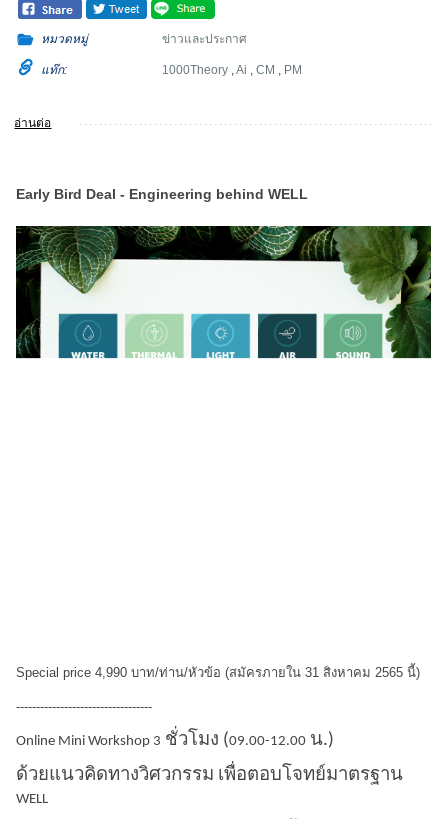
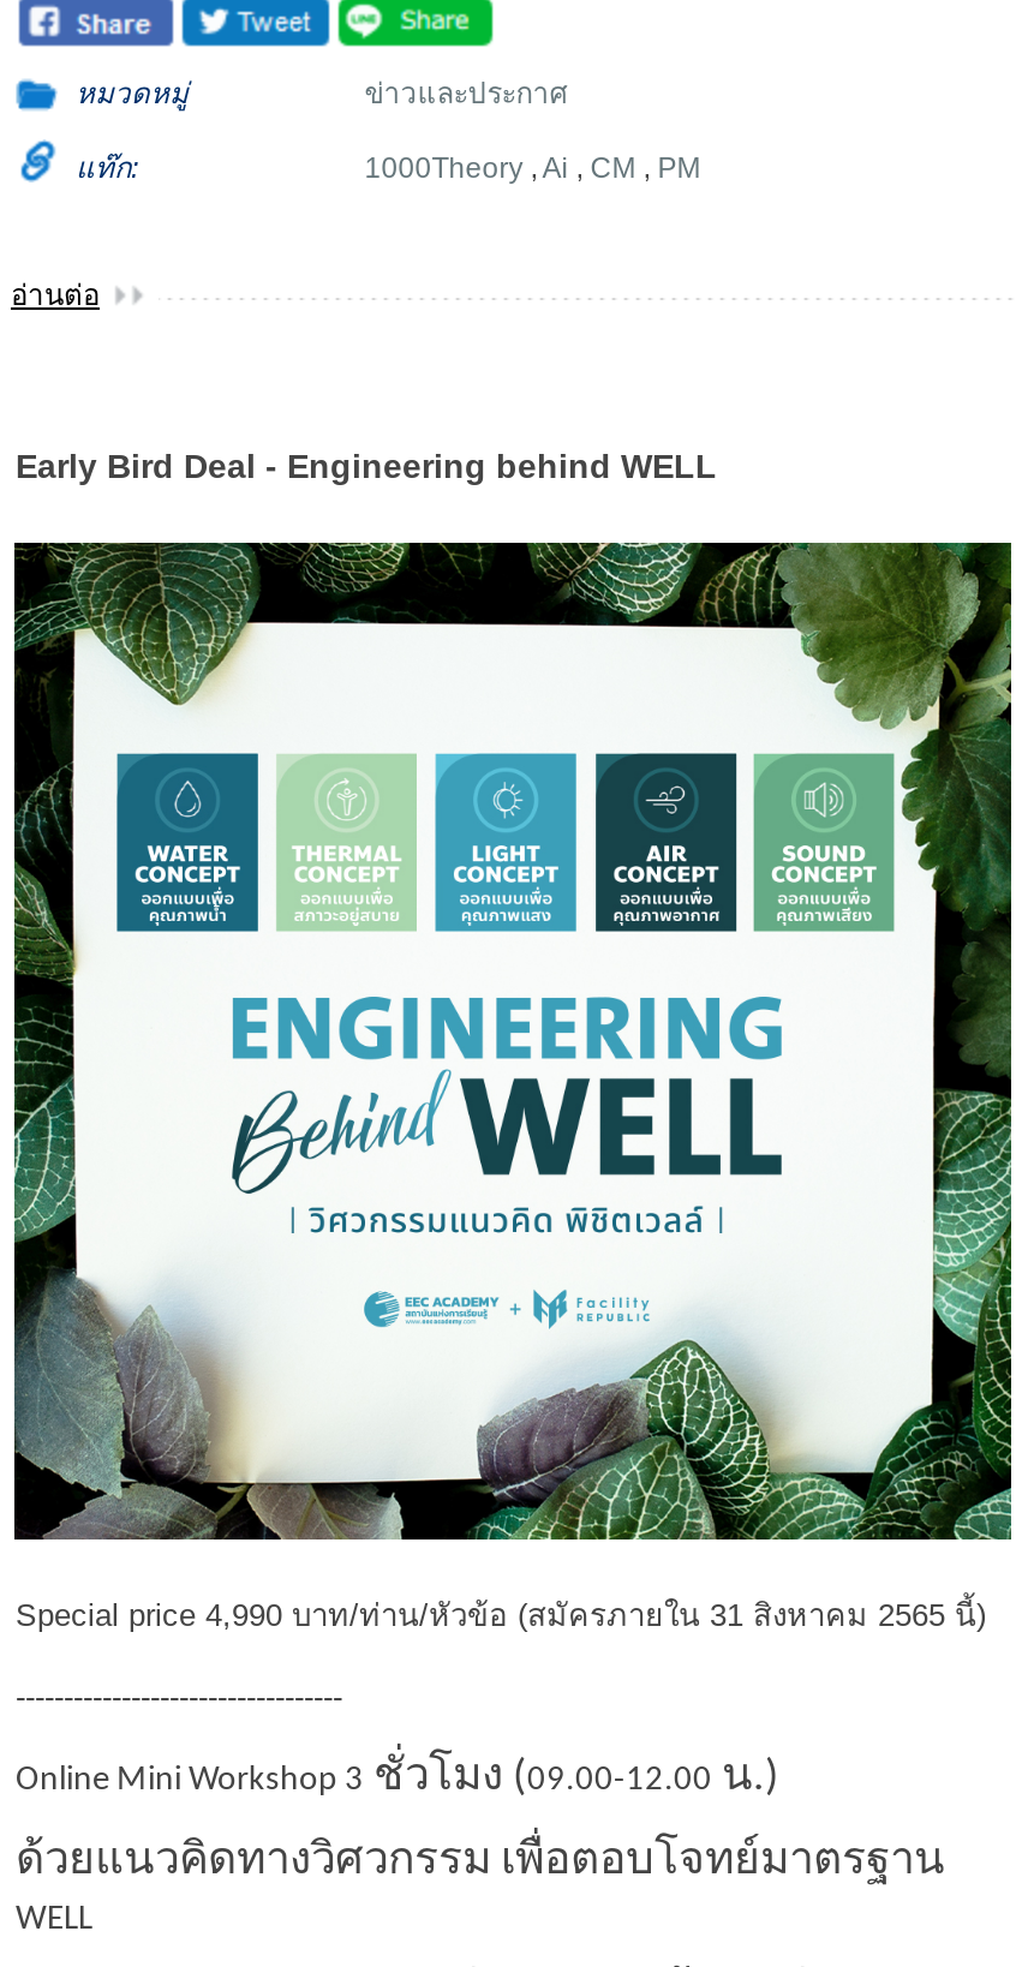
none -> [12,857,1014,1542] [image]

